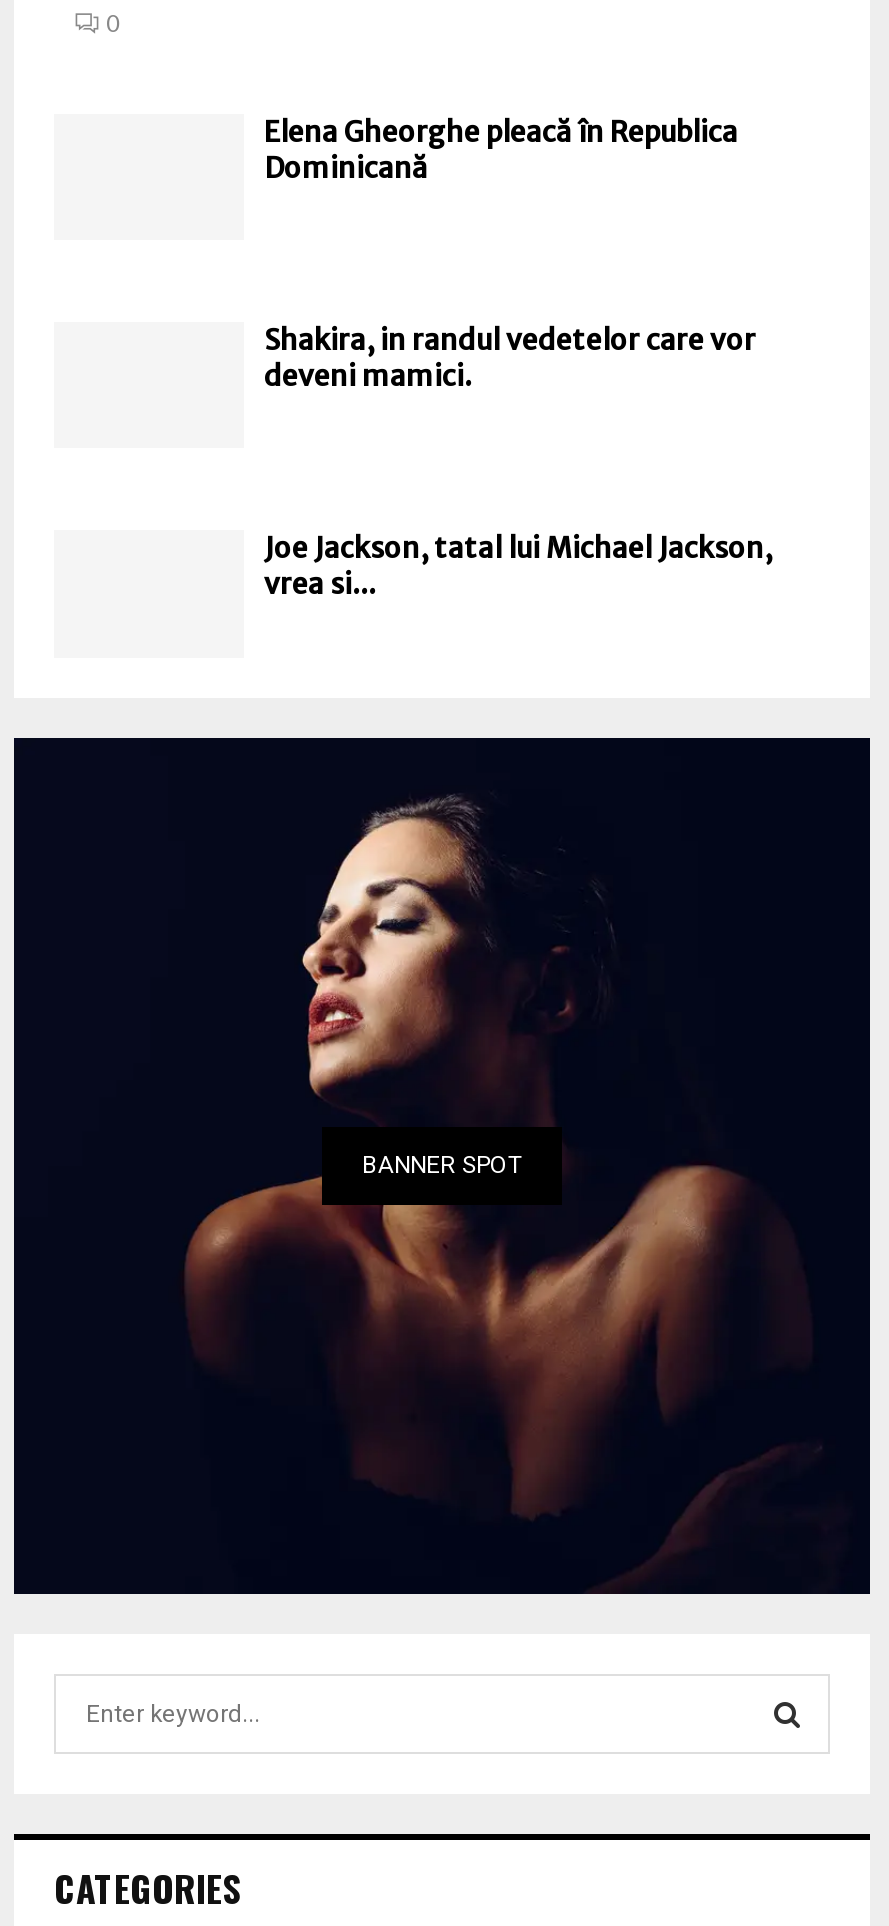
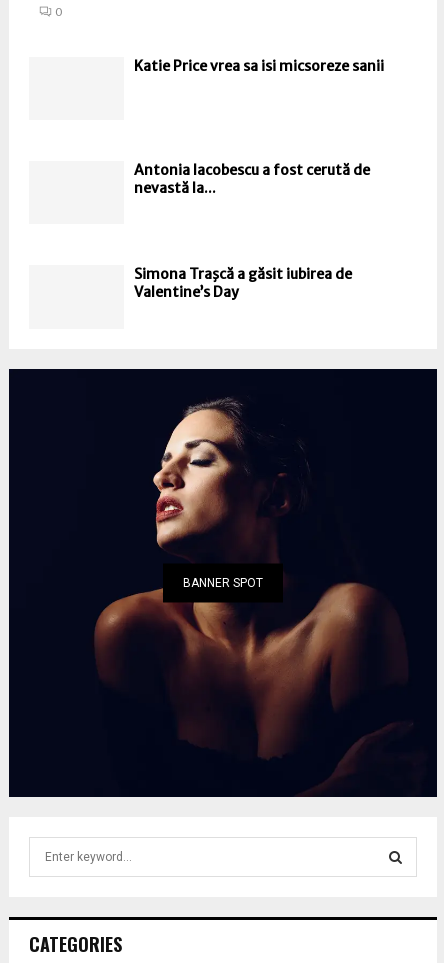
[264,113,738,185] Elena Gheorghe pleacă în Republica | Dominicană -> [134,57,384,75] Katie Price vrea sa isi micsoreze sanii
[264,322,756,394] Shakira, in randul vedetelor care vor | deveni mamici. -> [134,161,370,197] Antonia Iacobescu a fost cerută de | nevastă la...
[264,531,772,603] Joe Jackson, tatal lui Michael Jackson, | vrea si... -> [134,265,352,301] Simona Traşcă a găsit iubirea de | Valentine’s Day

